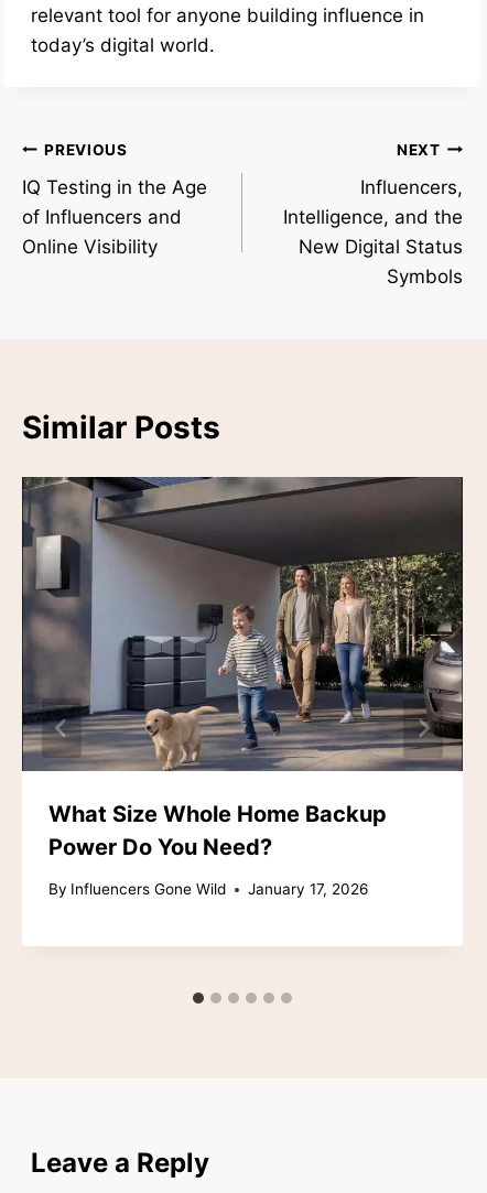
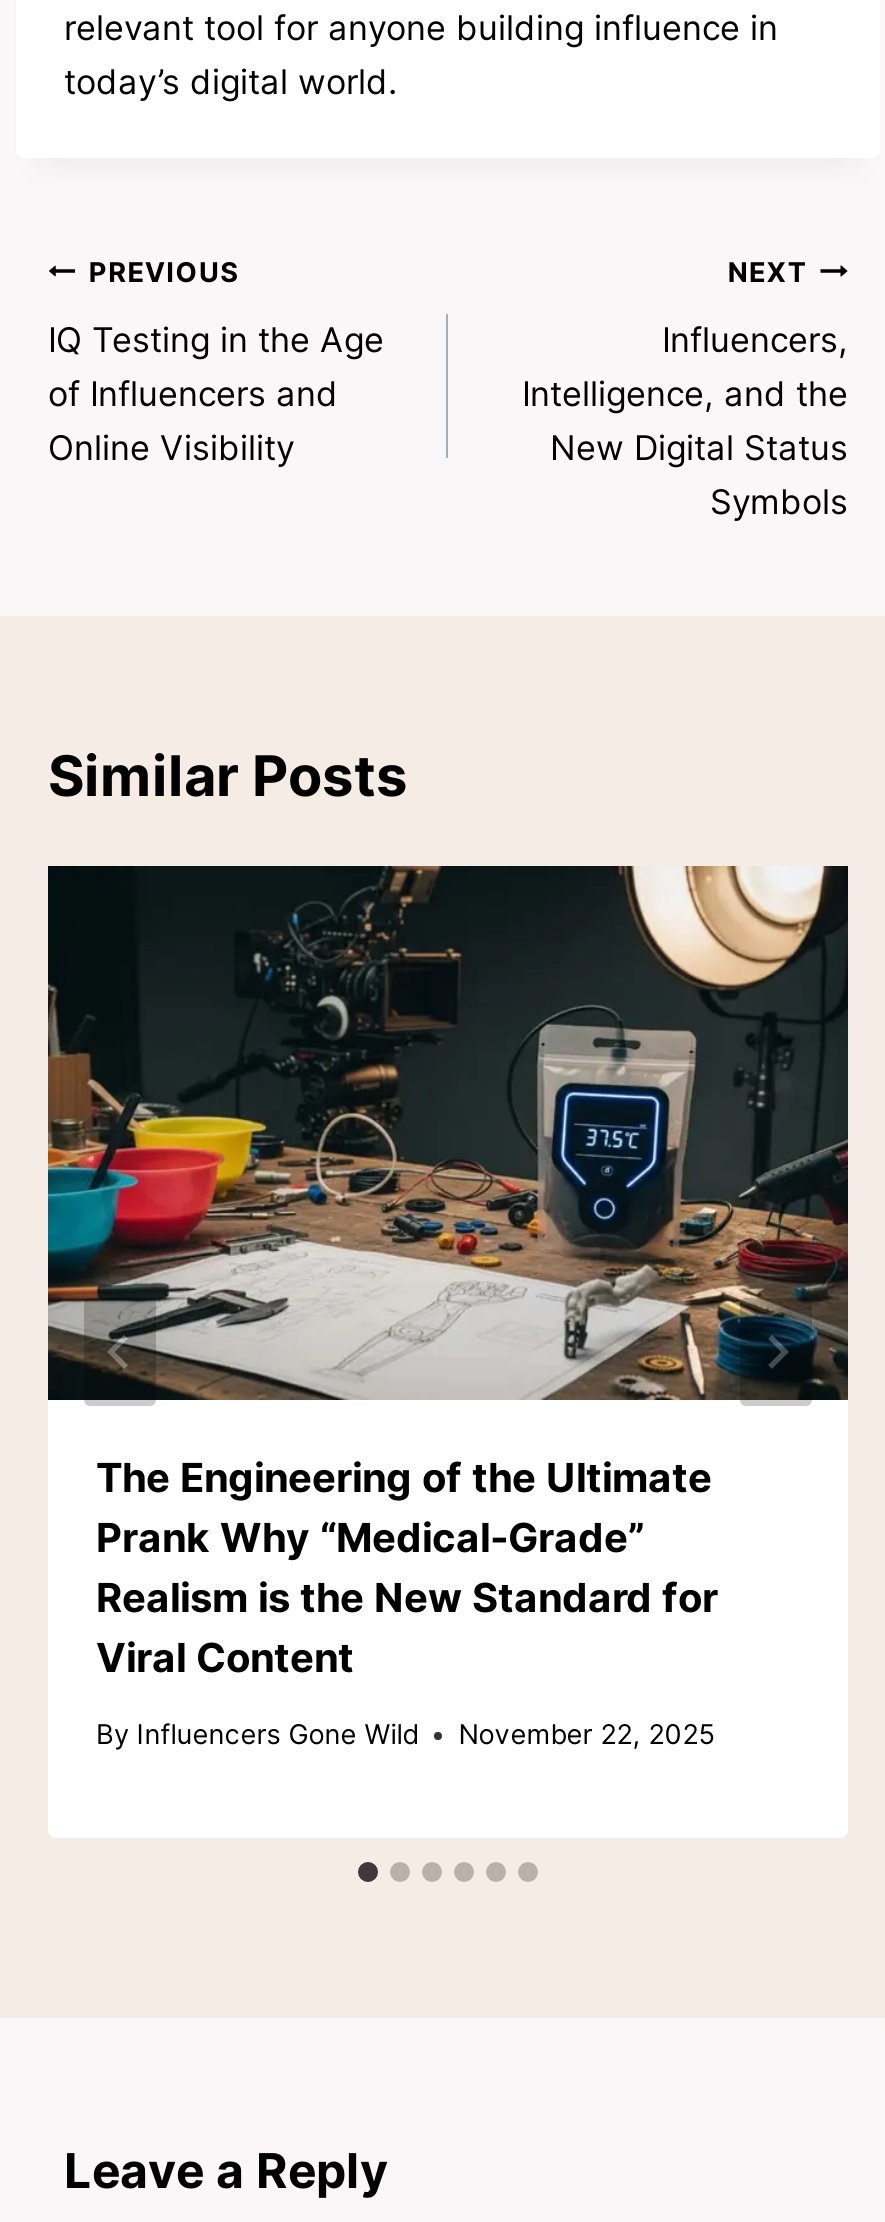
[22,476,463,860] [image] | What Size Whole Home Backup | Power Do You Need? -> [46,864,848,1682] [image] | The Engineering of the Ultimate | Prank Why “Medical-Grade” | Realism is the New Standard for | Viral Content
[48,881,368,898] By Influencers Gone Wild January 17, 2026 -> [96,1719,714,1751] By Influencers Gone Wild November 22, 2025
moved [48,881,226,898] -> [96,1719,418,1751]: By Influencers Gone Wild

